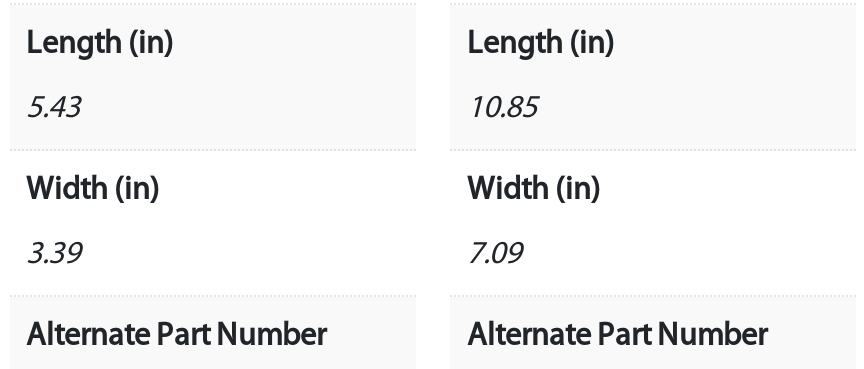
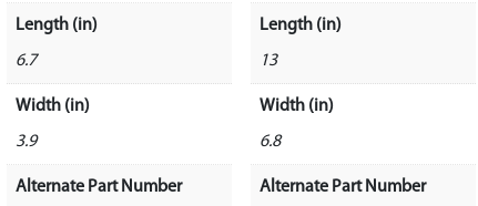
[26,94,80,126] 5.43 -> [16,52,37,70] 6.7
[467,94,537,126] 10.85 -> [260,52,278,70] 13
[26,240,80,272] 3.39 -> [16,133,37,151] 3.9
[467,240,521,272] 7.09 -> [260,133,281,151] 6.8

